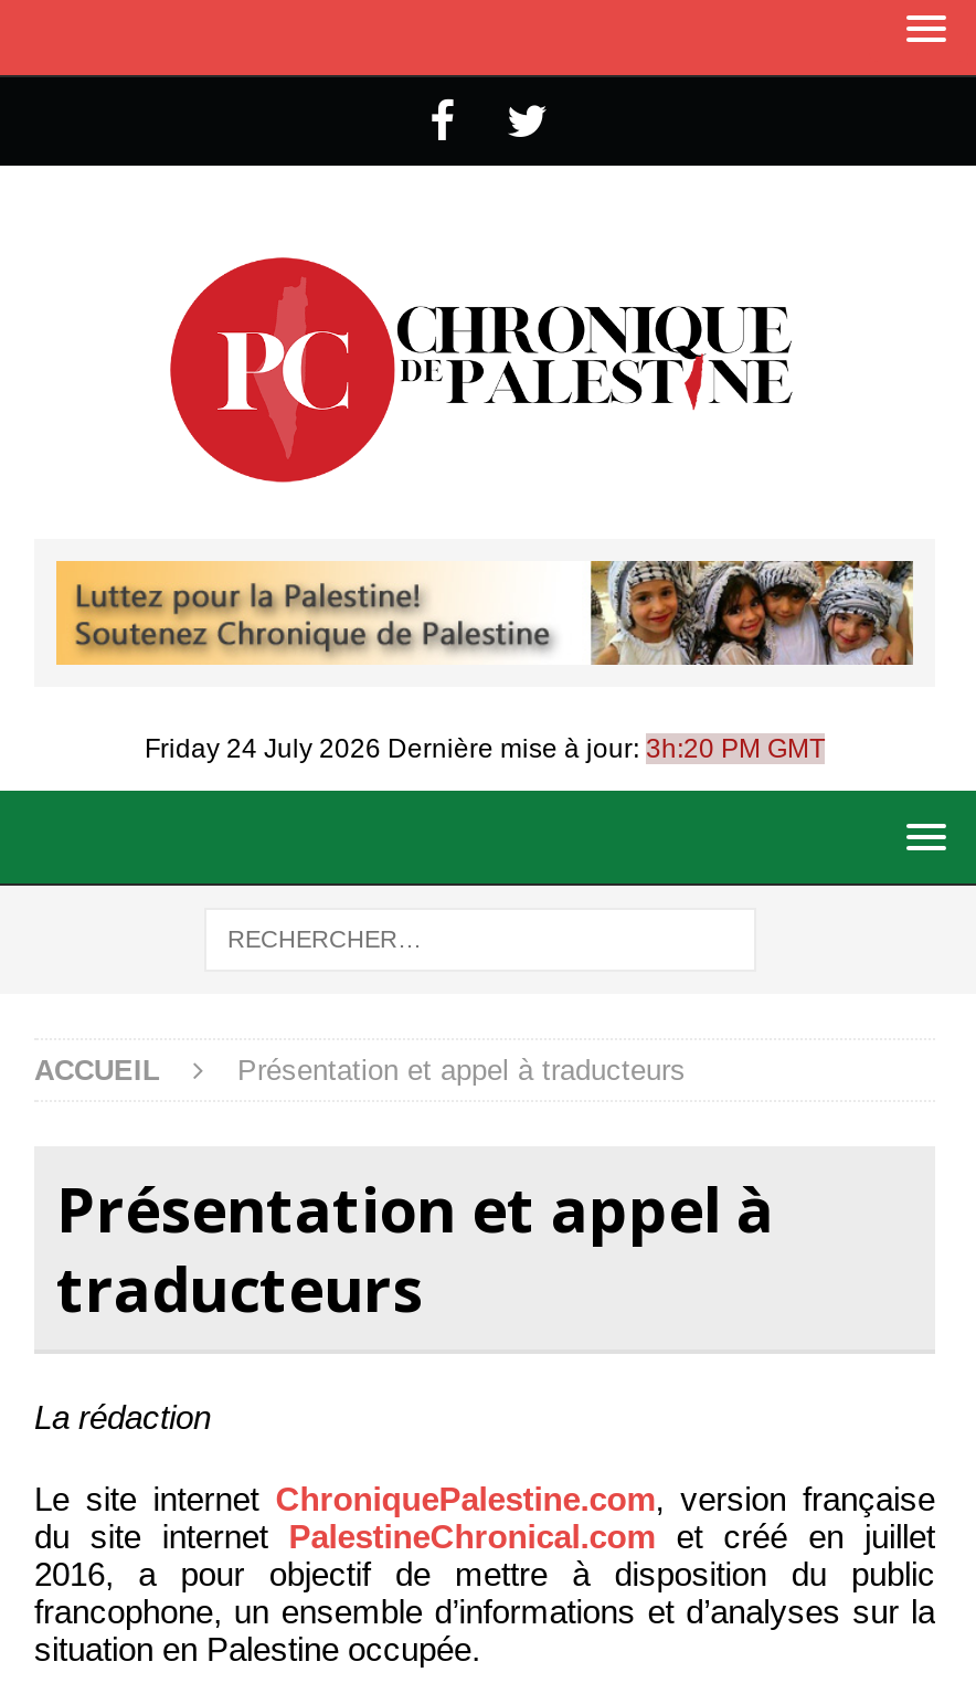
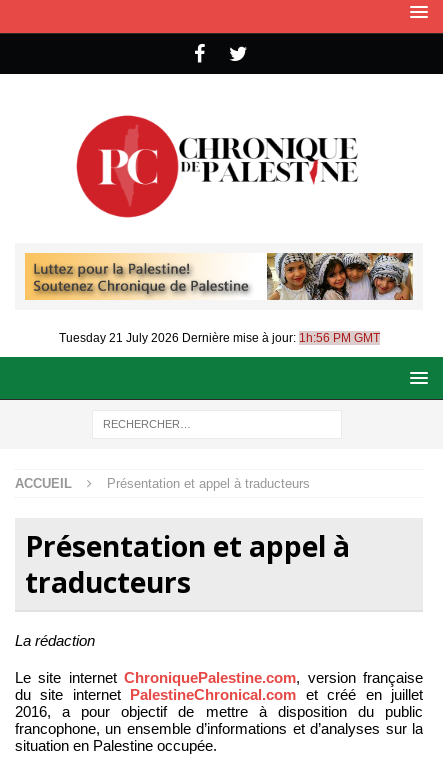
[145,733,825,764] Friday 24 July 2026 Dernière mise à jour: 3h:20 PM GMT -> [58,331,379,345] Tuesday 21 July 2026 Dernière mise à jour: 1h:56 PM GMT

